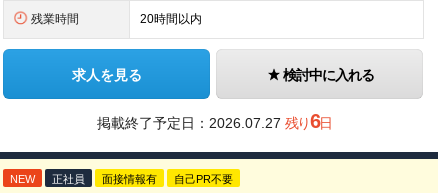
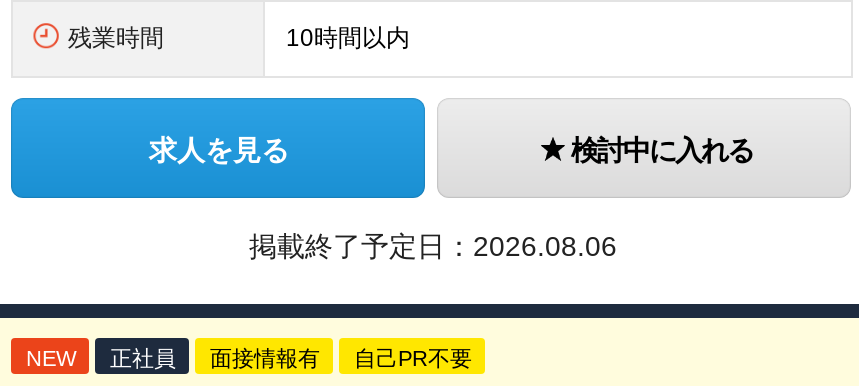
[140,12,202,26] 20時間以内 -> [286,24,410,52] 10時間以内
[96,110,331,132] 掲載終了予定日：2026.07.27 残り6日 -> [249,230,617,262] 掲載終了予定日：2026.08.06

